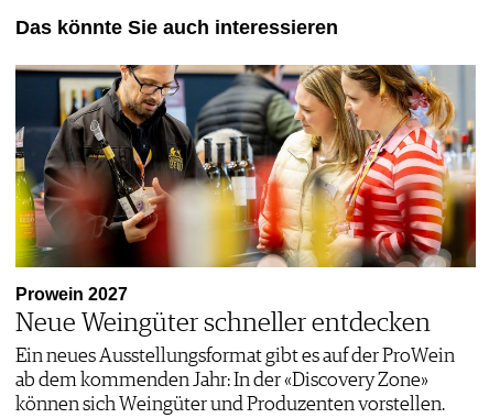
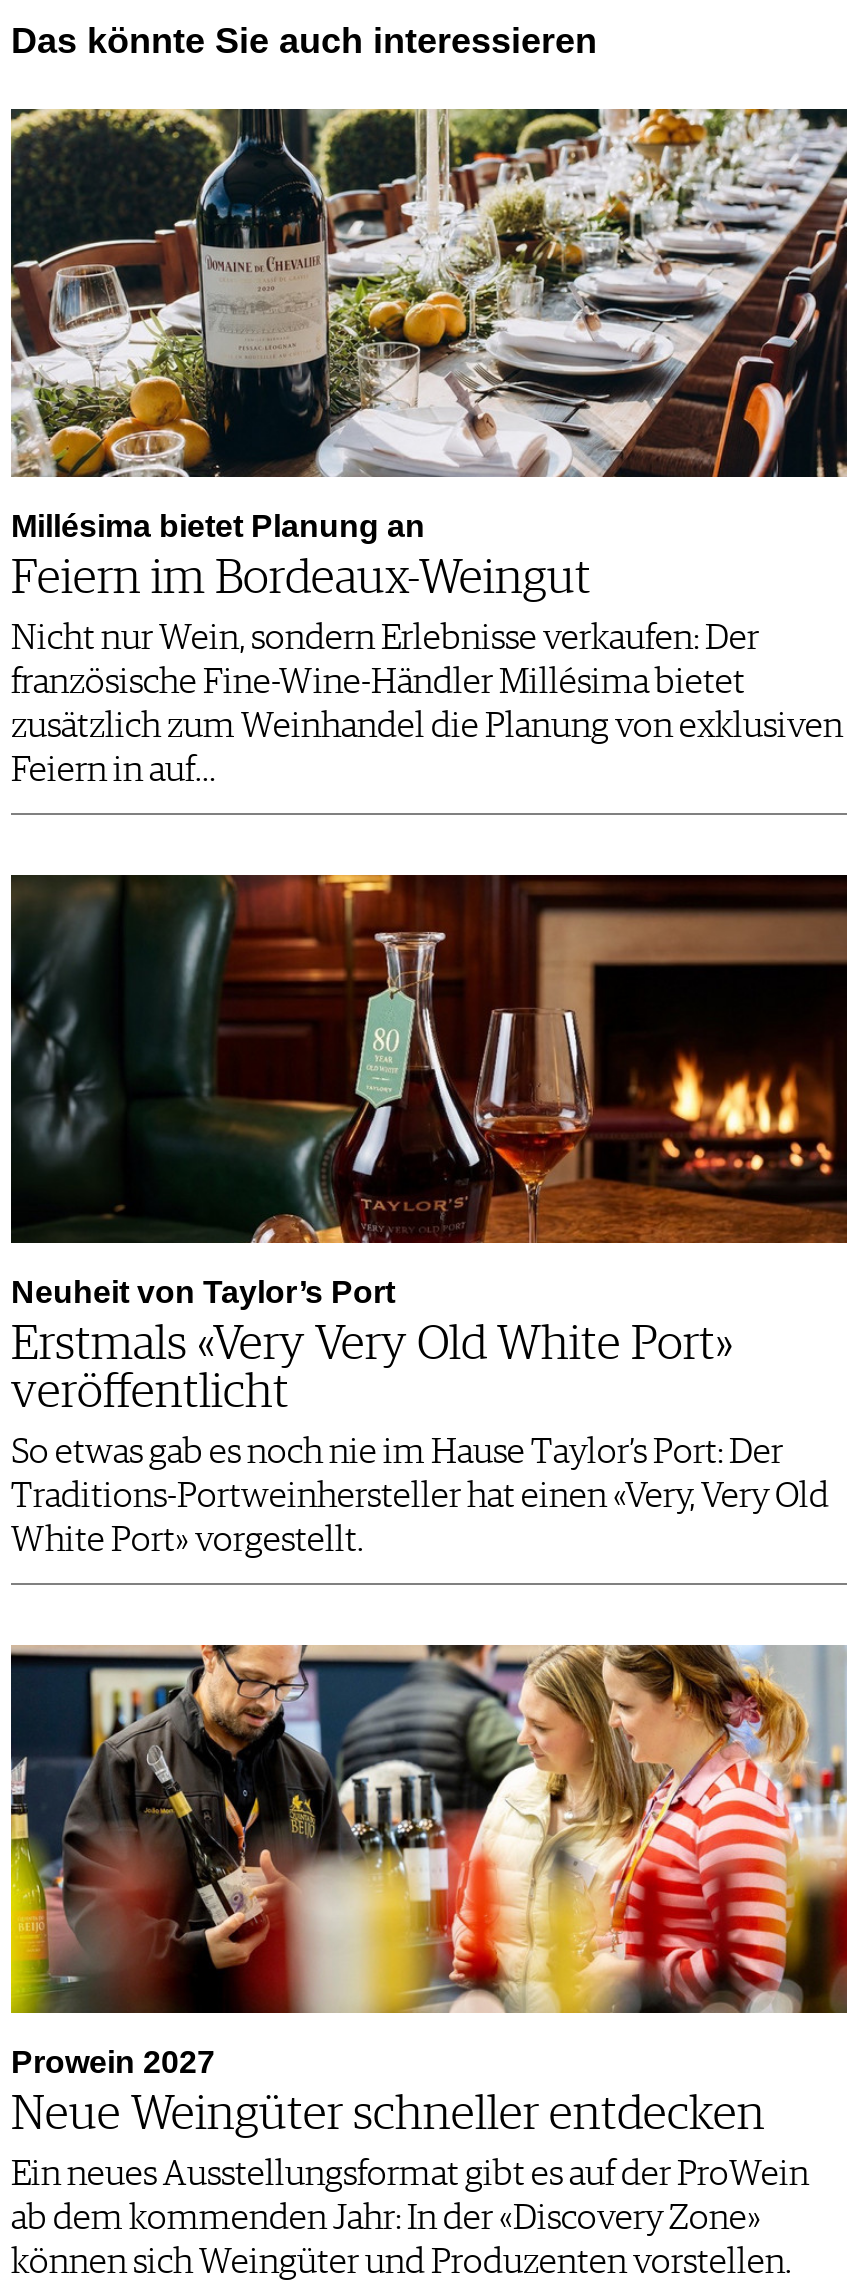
none -> [9,107,849,789] [image] | Millésima bietet Planung an | Feiern im Bordeaux-Weingut | Nicht nur Wein, sondern Erlebnisse verkaufen: Der | französische Fine-Wine-Händler Millésima bietet | zusätzlich zum Weinhandel die Planung von exklusiven | Feiern in auf…
none -> [9,873,849,1559] [image] | Neuheit von Taylor’s Port | Erstmals «Very Very Old White Port» | veröffentlicht | So etwas gab es noch nie im Hause Taylor’s Port: Der | Traditions-Portweinhersteller hat einen «Very, Very Old | White Port» vorgestellt.

